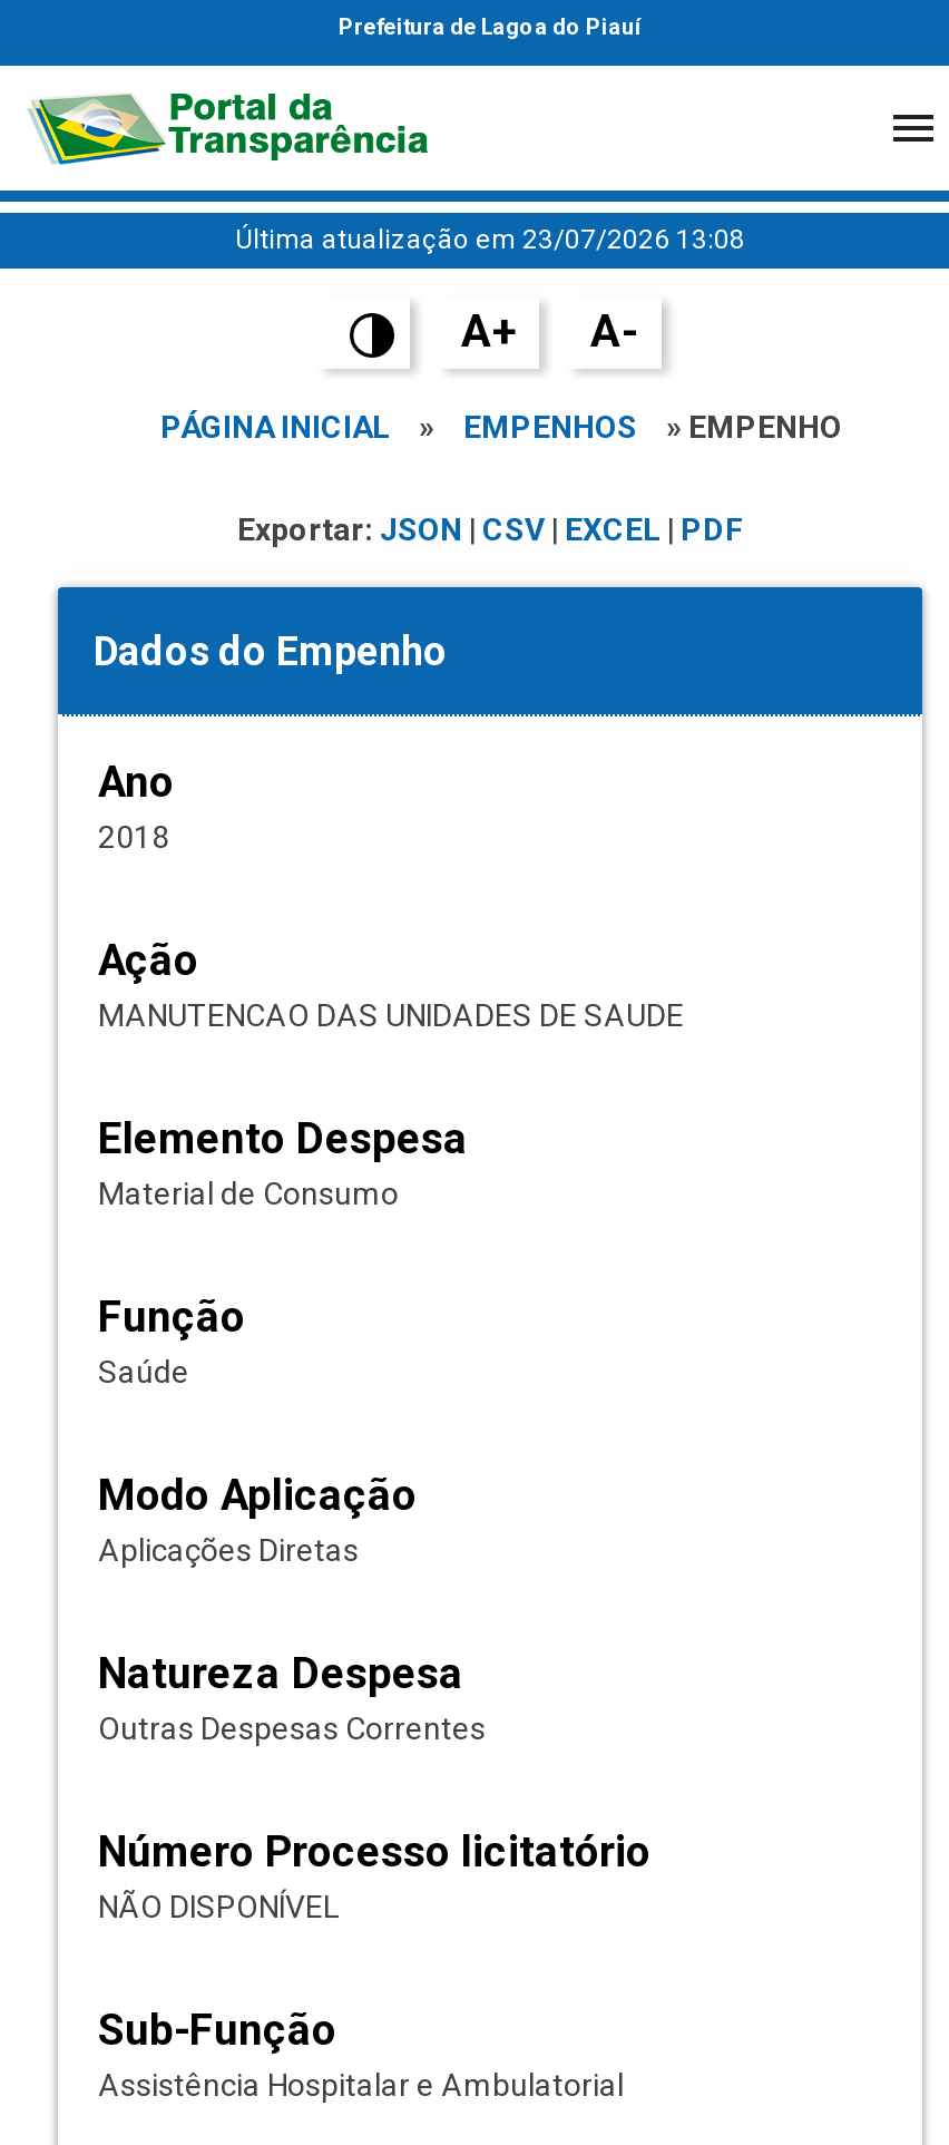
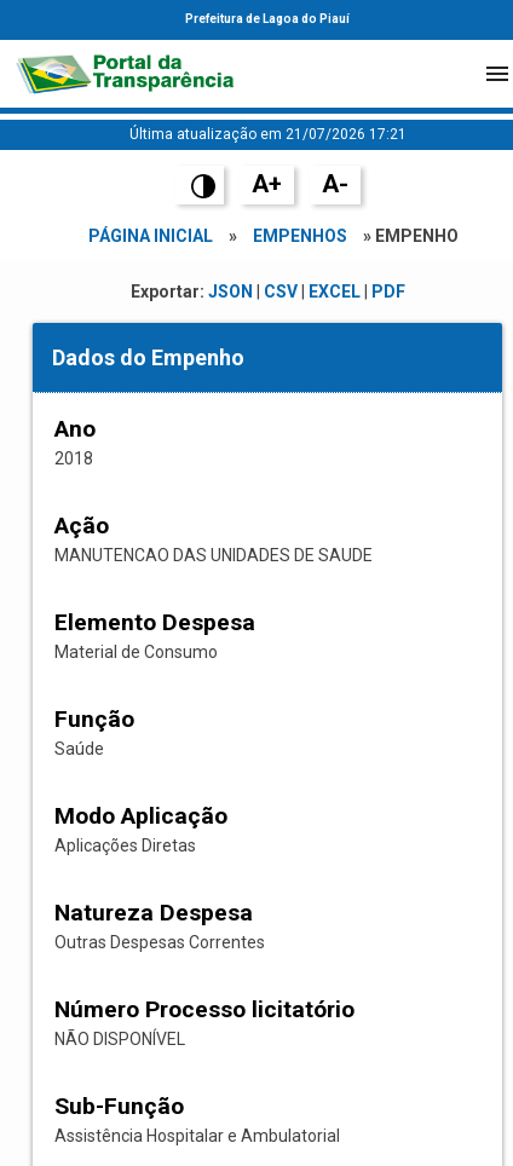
[235,224,745,255] Última atualização em 23/07/2026 13:08 -> [129,126,406,143] Última atualização em 21/07/2026 17:21

